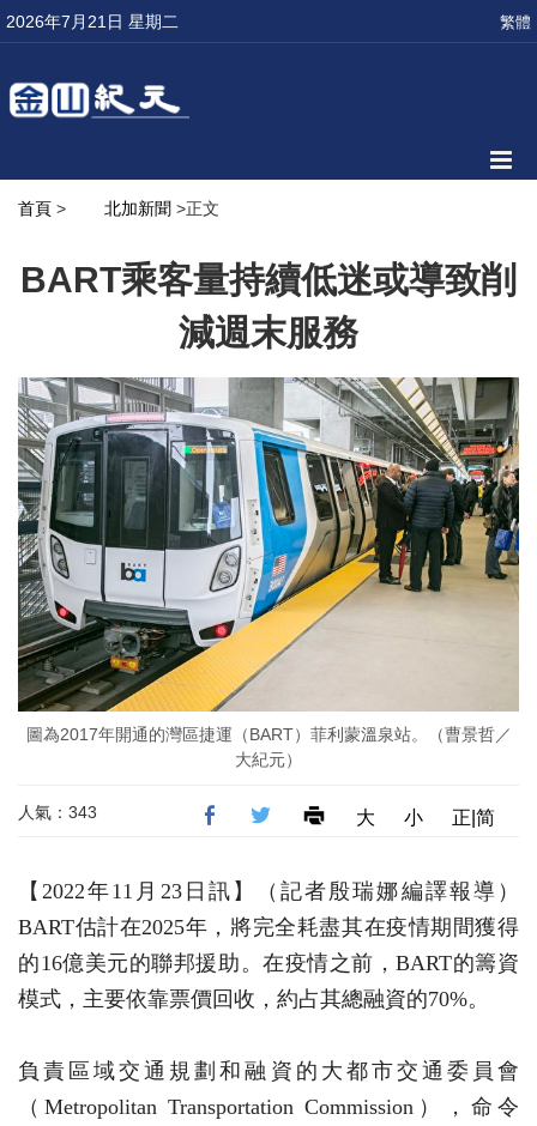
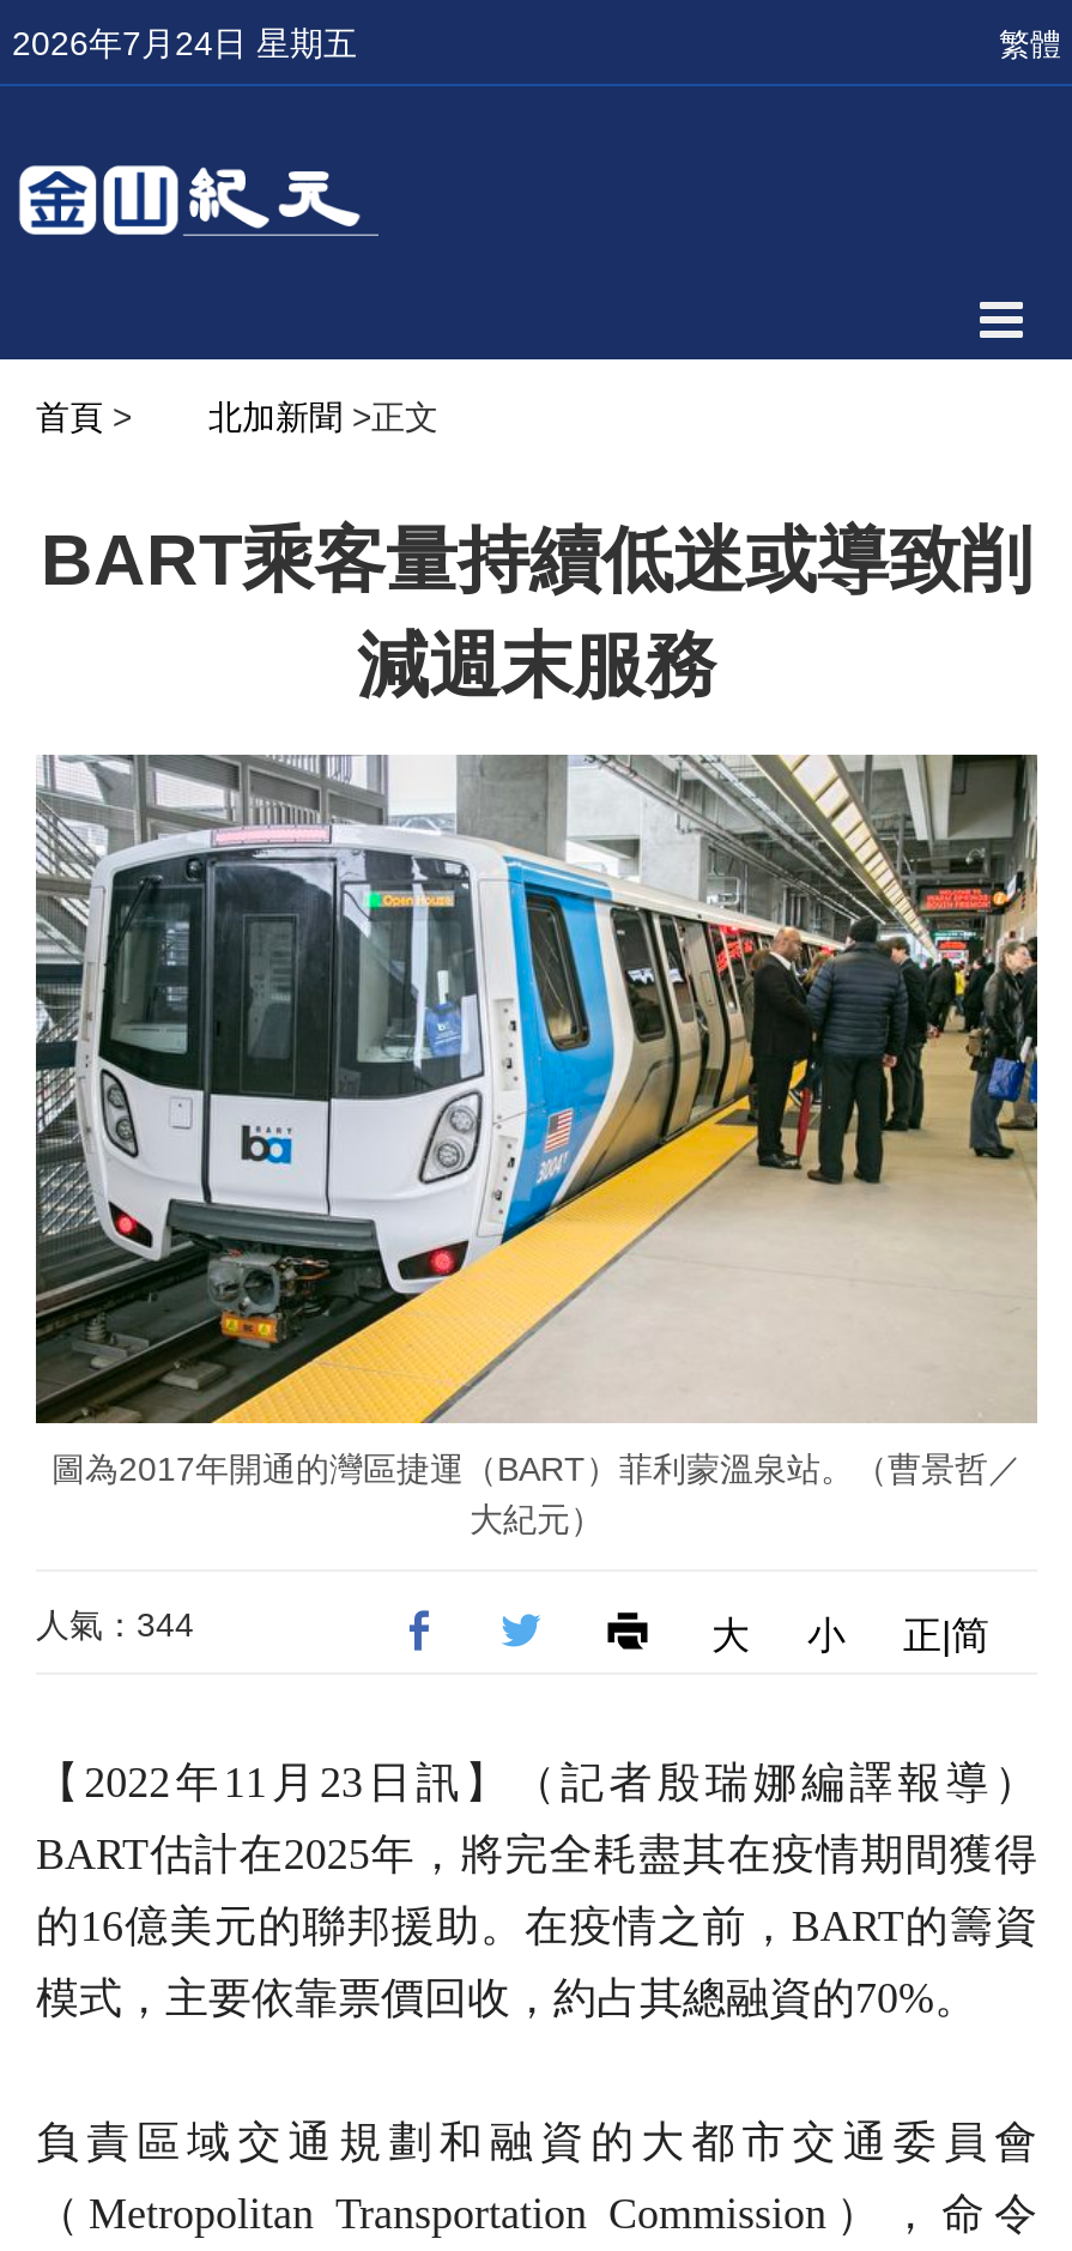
[6,12,179,31] 2026年7月21日 星期二 -> [12,24,357,62] 2026年7月24日 星期五
[18,802,97,821] 人氣：343 -> [36,1605,194,1643] 人氣：344

